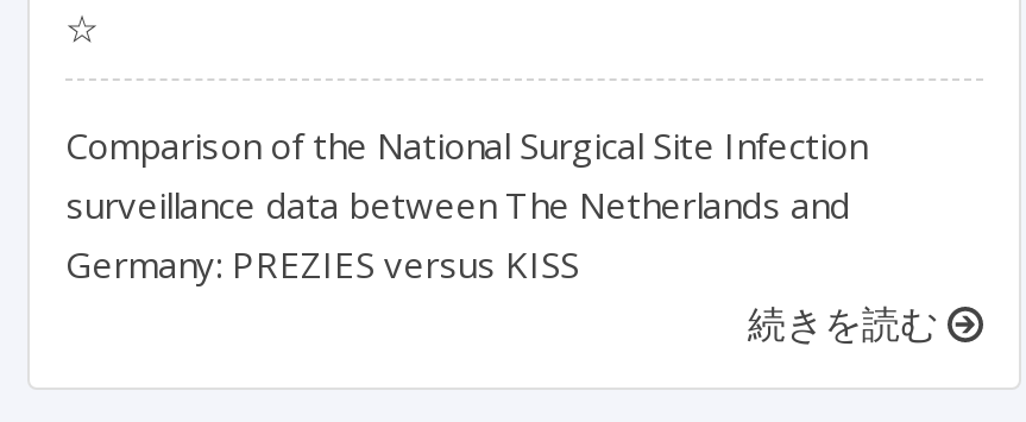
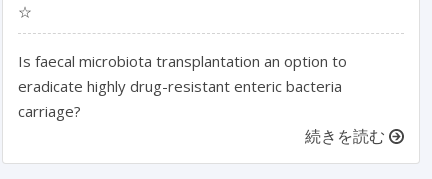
[65,121,867,287] Comparison of the National Surgical Site Infection | surveillance data between The Netherlands and | Germany: PREZIES versus KISS -> [18,51,347,121] Is faecal microbiota transplantation an option to | eradicate highly drug-resistant enteric bacteria | carriage?

